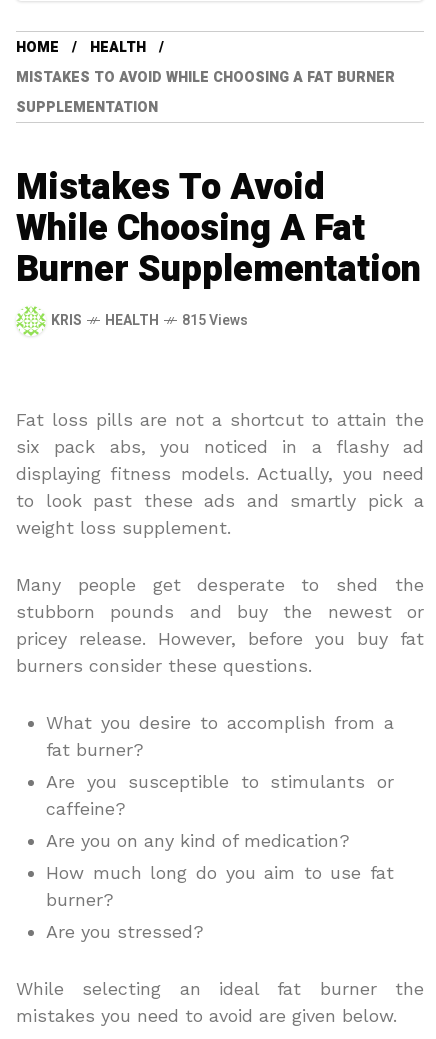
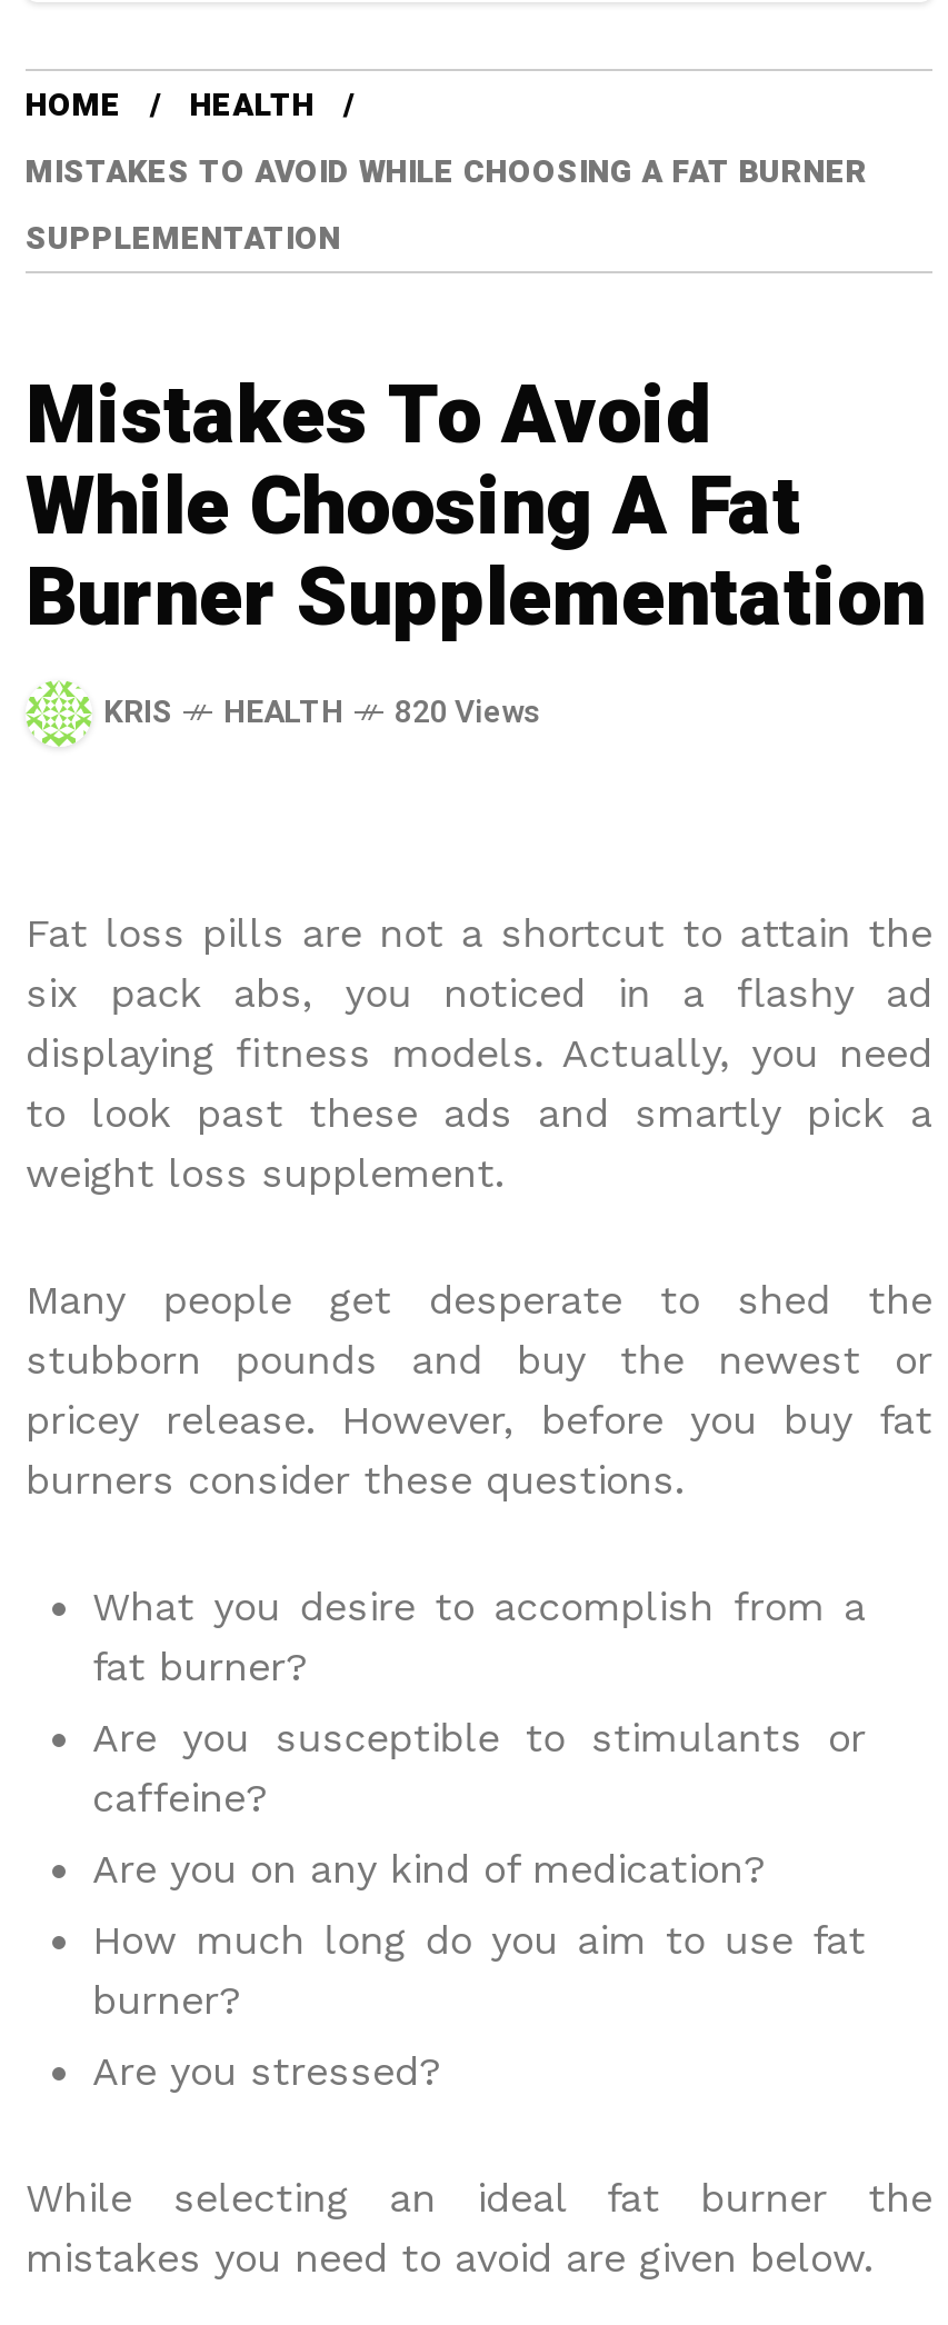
[51,310,248,331] KRIS HEALTH 815 Views -> [103,689,541,736] KRIS HEALTH 820 Views

